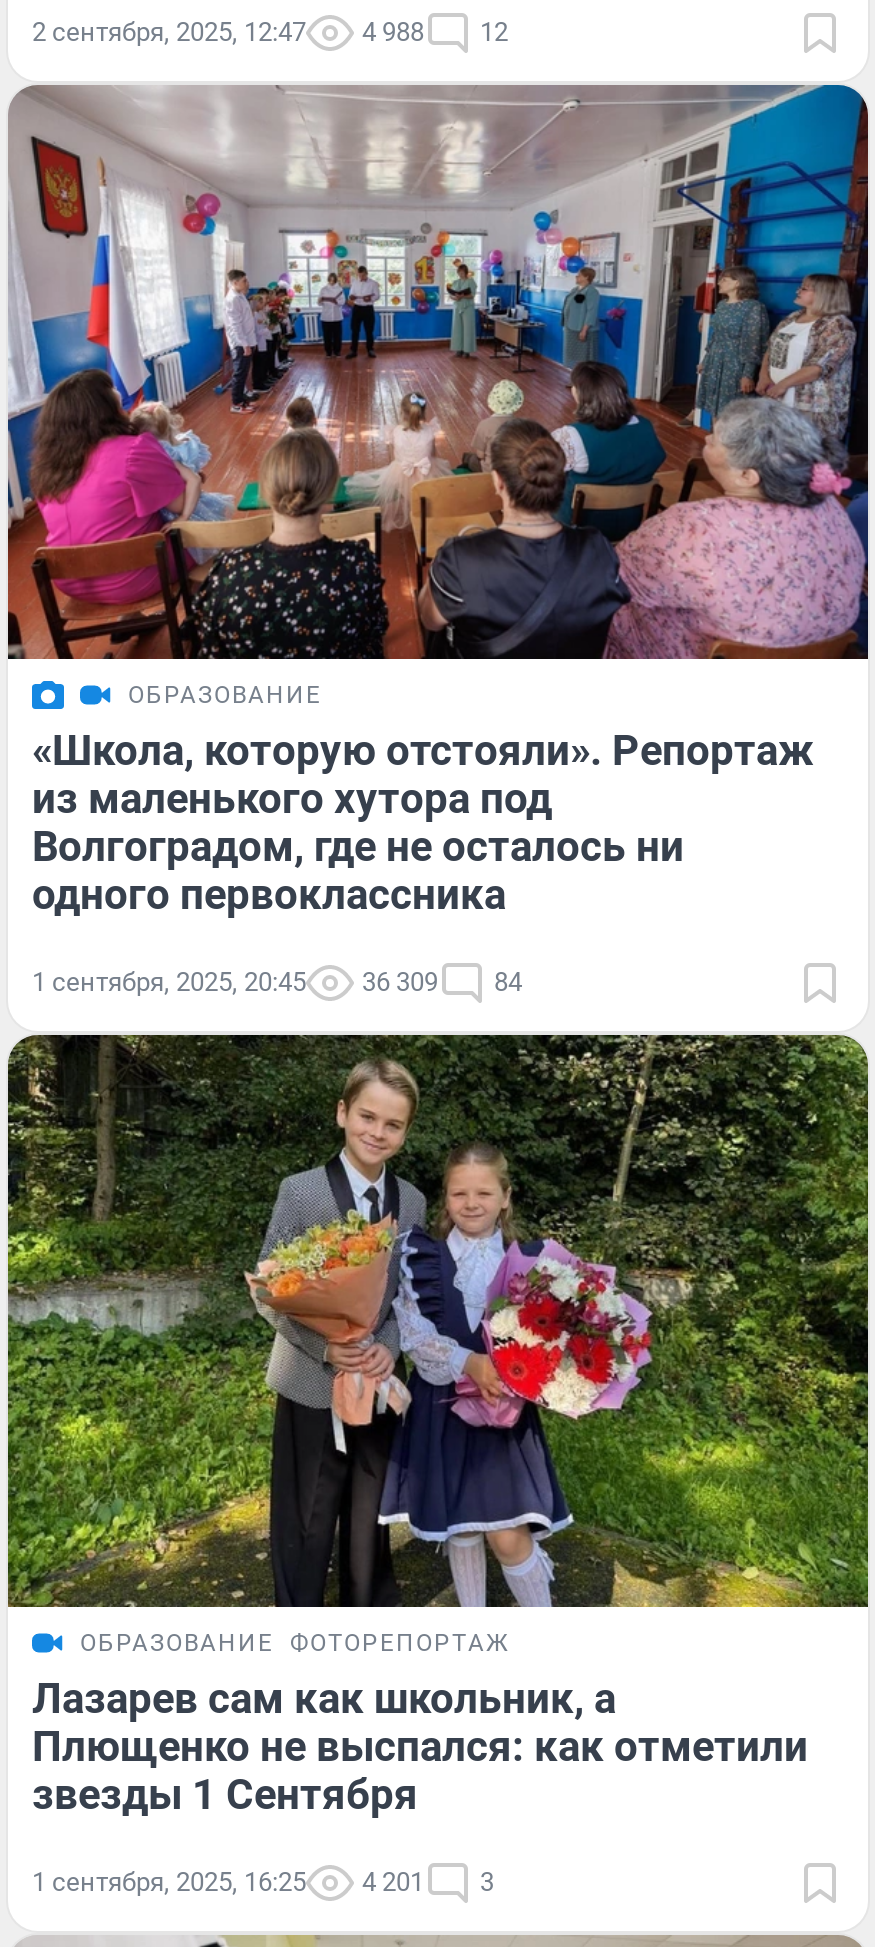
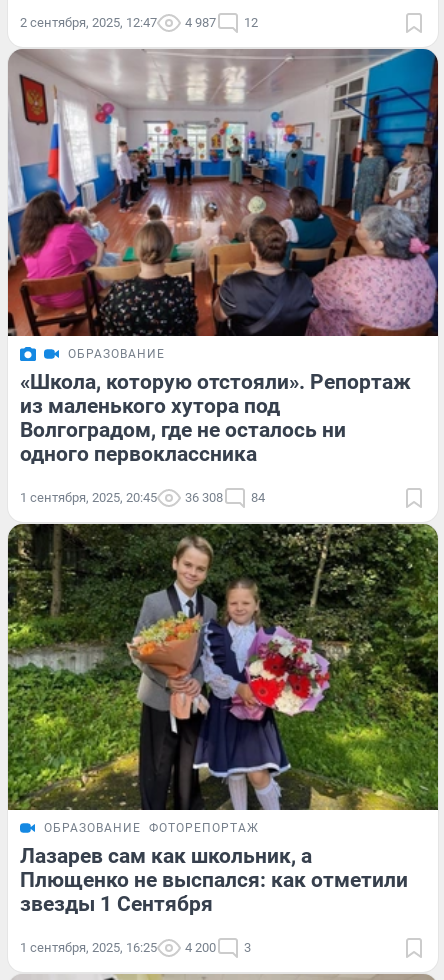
[32,17,508,47] 2 сентября, 2025, 12:47 4 988 12 -> [20,15,258,30] 2 сентября, 2025, 12:47 4 987 12
[32,966,522,996] 1 сентября, 2025, 20:45 36 309 84 -> [20,490,265,505] 1 сентября, 2025, 20:45 36 308 84
[32,1868,494,1898] 1 сентября, 2025, 16:25 4 201 3 -> [20,940,251,955] 1 сентября, 2025, 16:25 4 200 3

